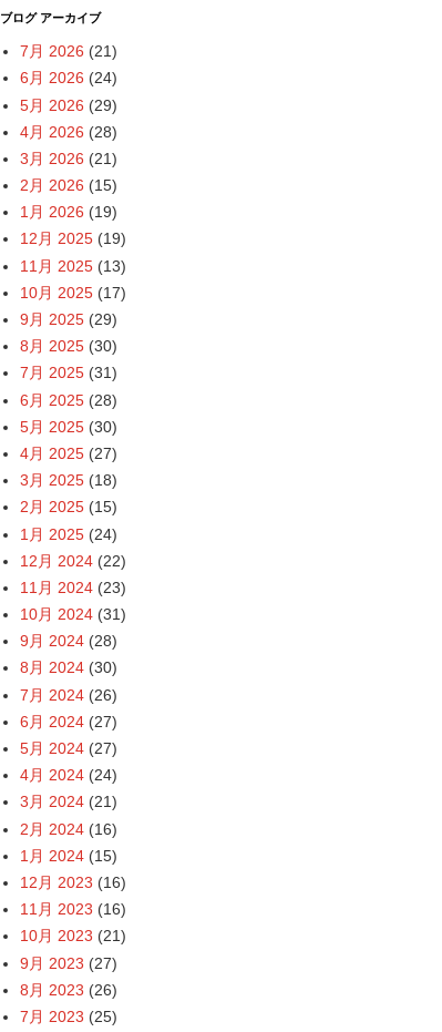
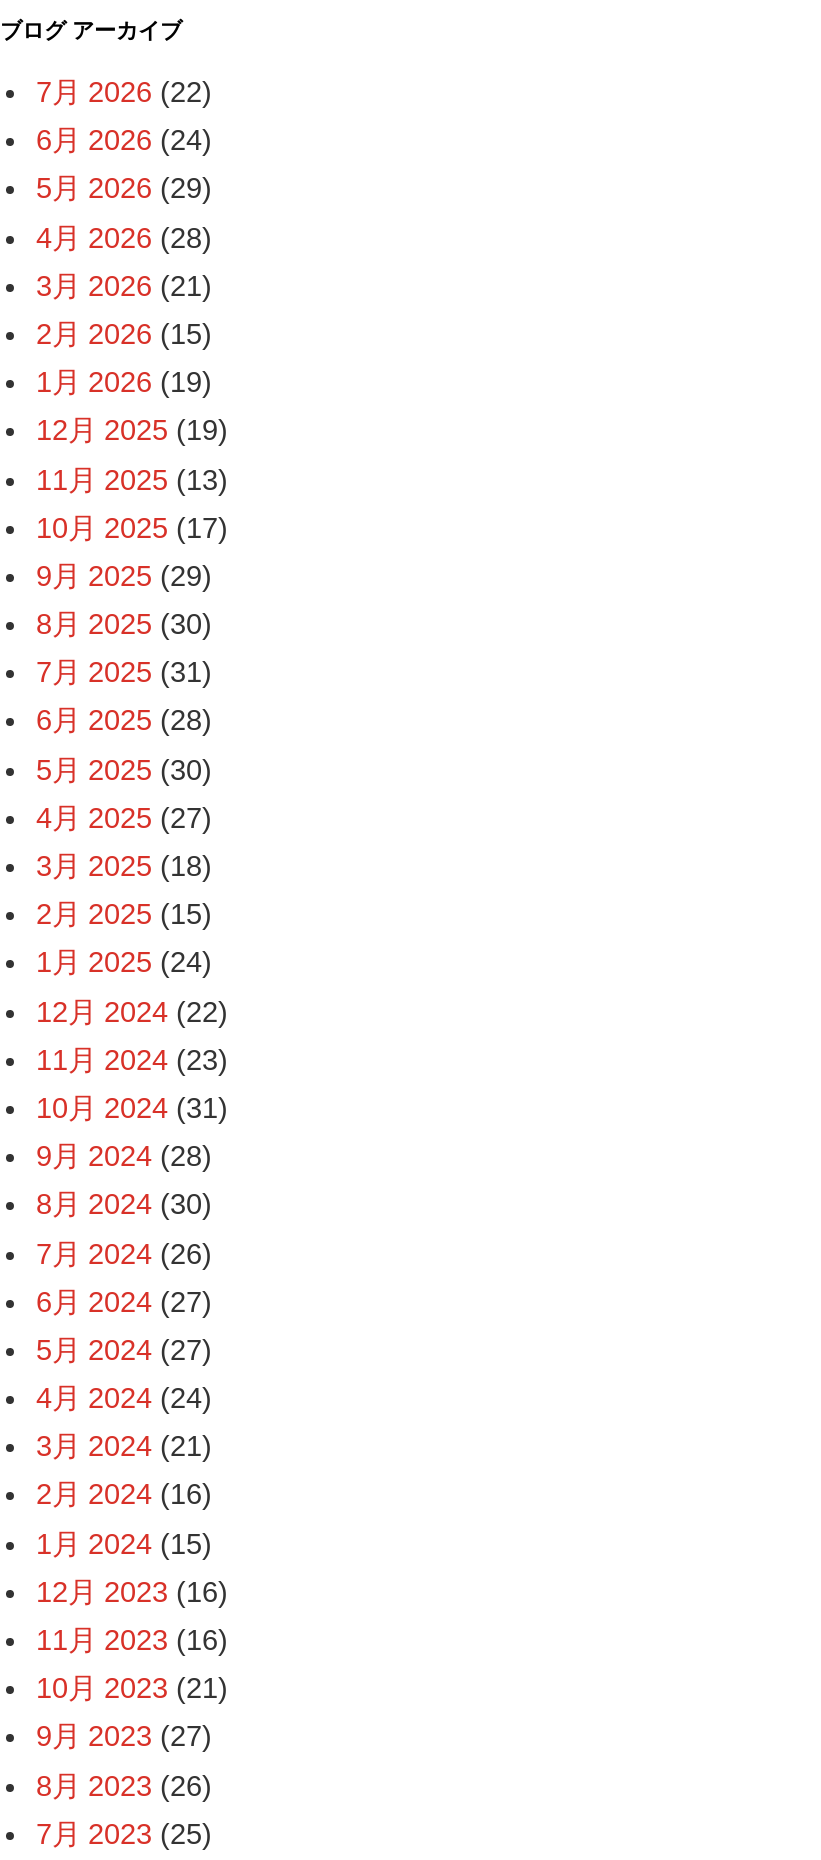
[20,42,117,60] 7月 2026 (21) -> [36,76,212,108] 7月 2026 (22)

